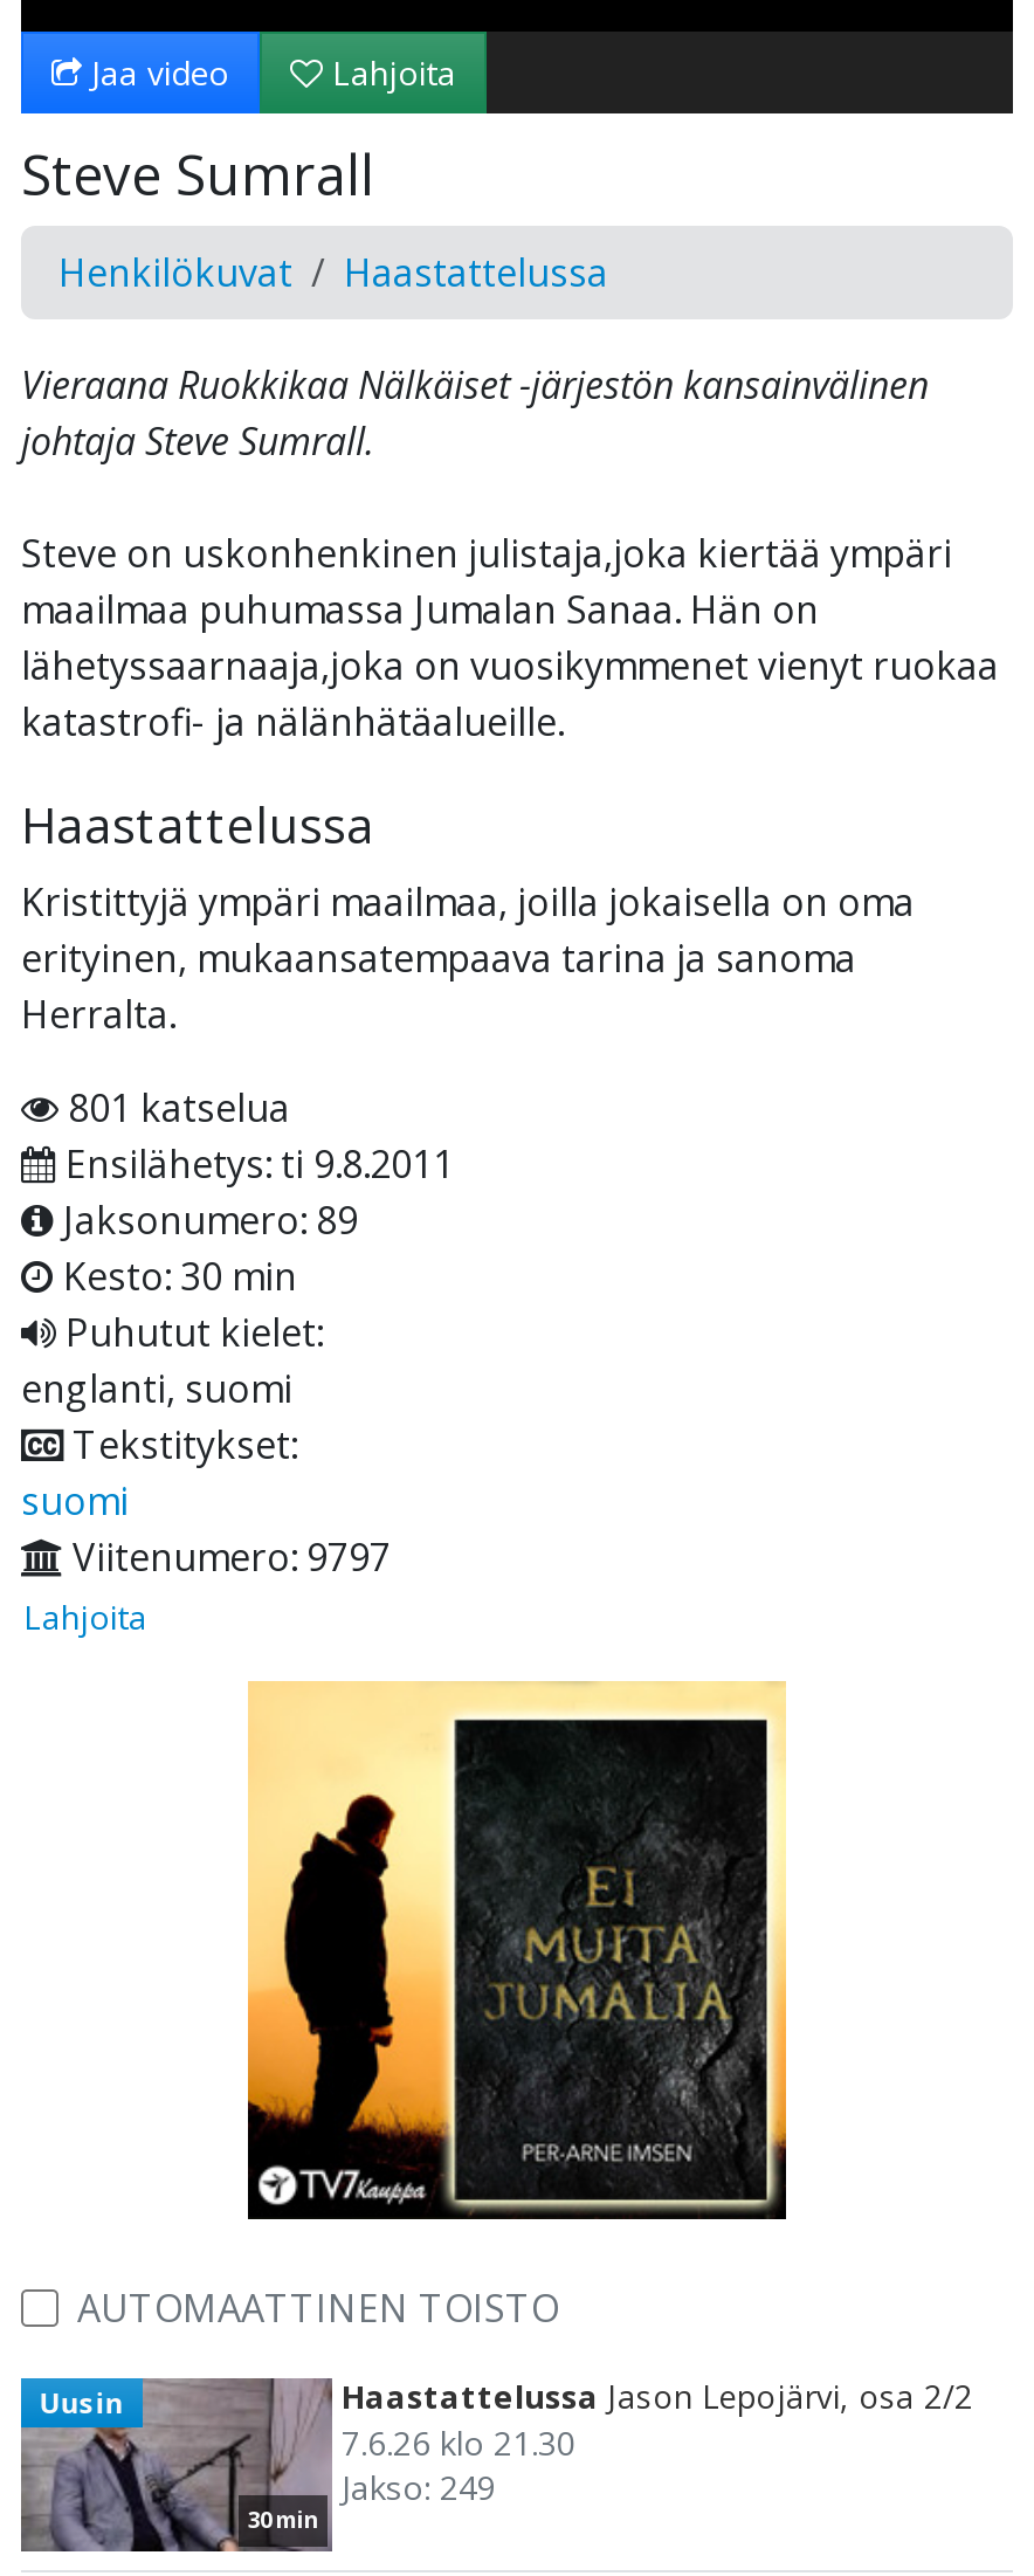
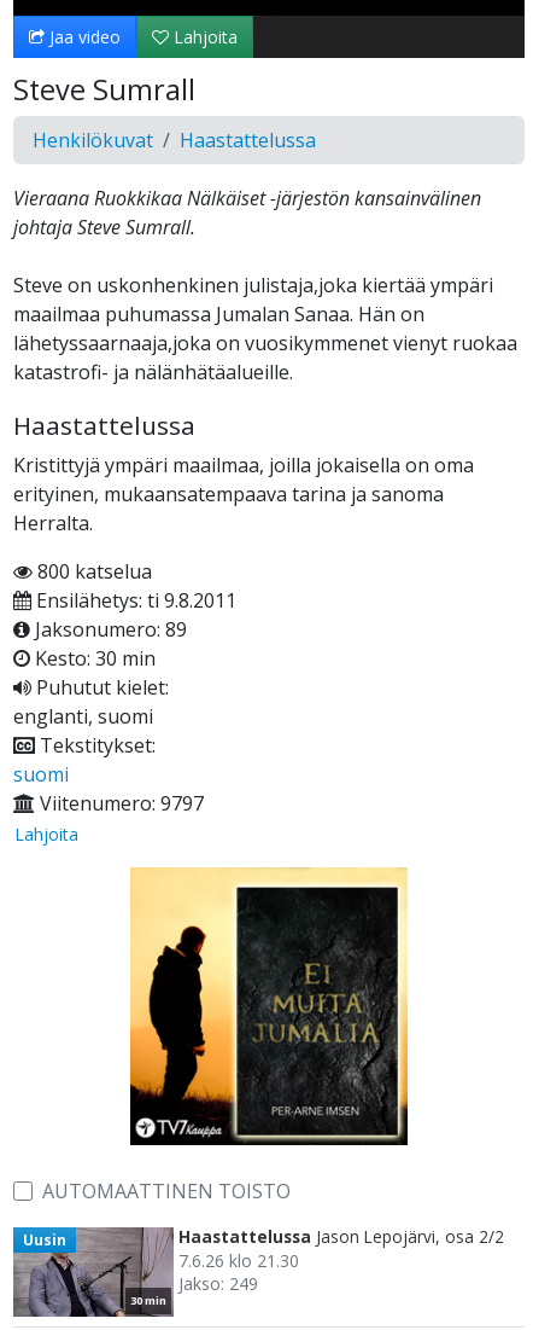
[58,1083,290,1134] 801 katselua -> [33,558,152,585] 800 katselua

